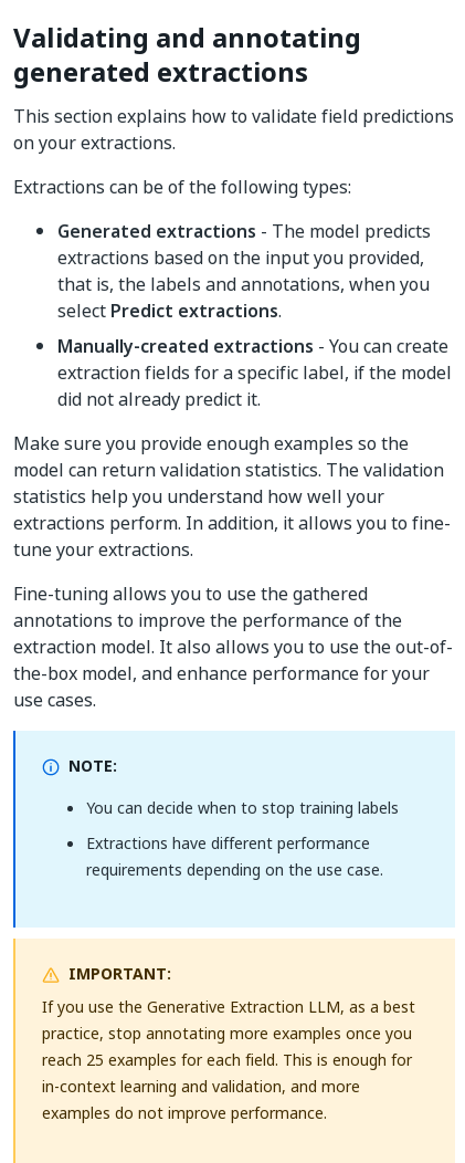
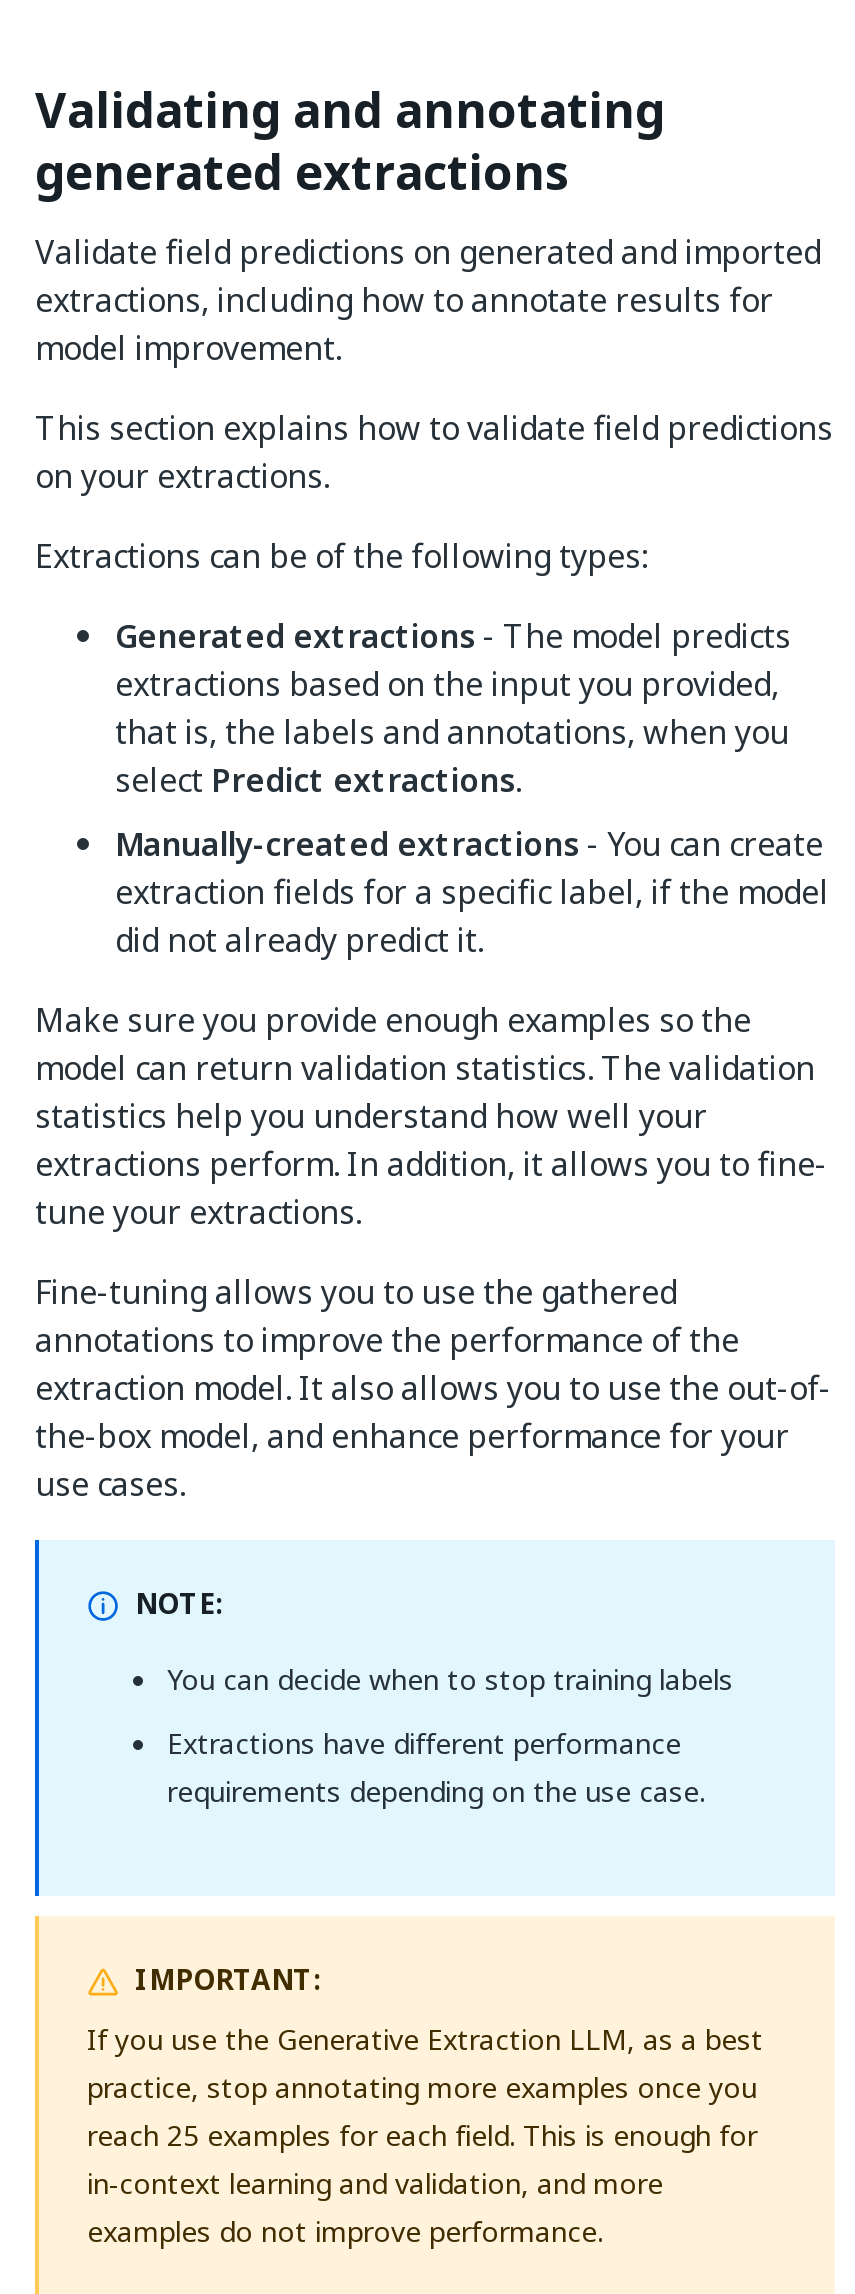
none -> [35,228,821,372] Validate field predictions on generated and imported | extractions, including how to annotate results for | model improvement.

